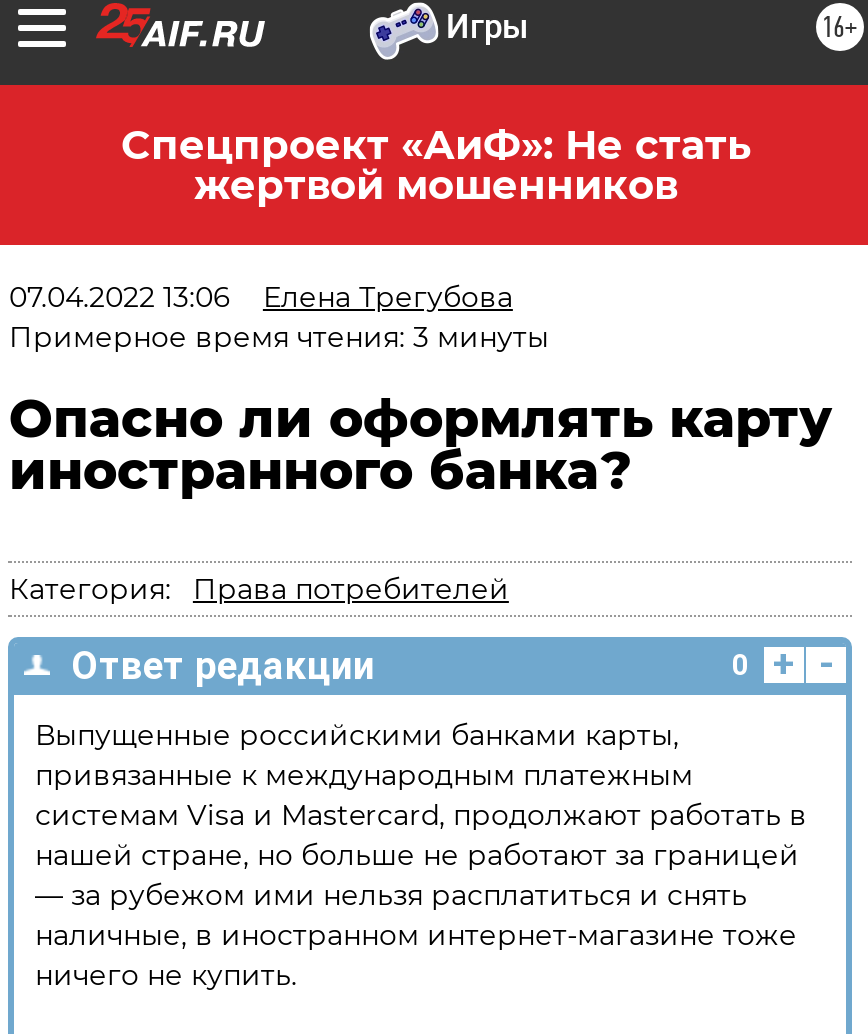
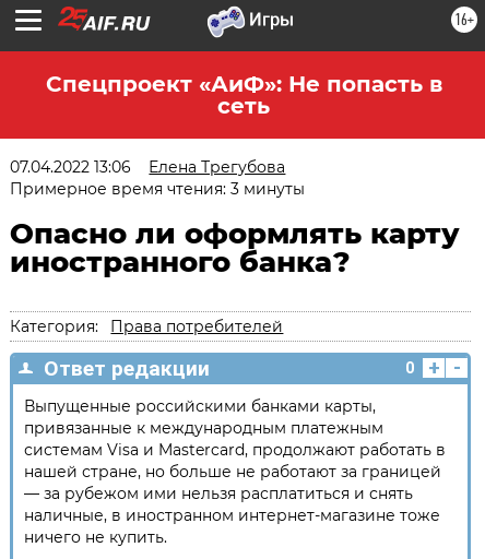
[121,121,751,209] Спецпроект «АиФ»: Не стать | жертвой мошенников -> [45,71,442,119] Спецпроект «АиФ»: Не попасть в | сеть

